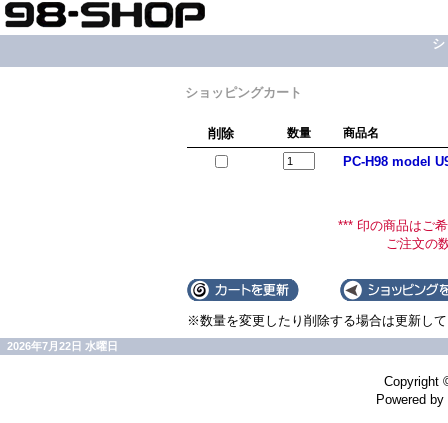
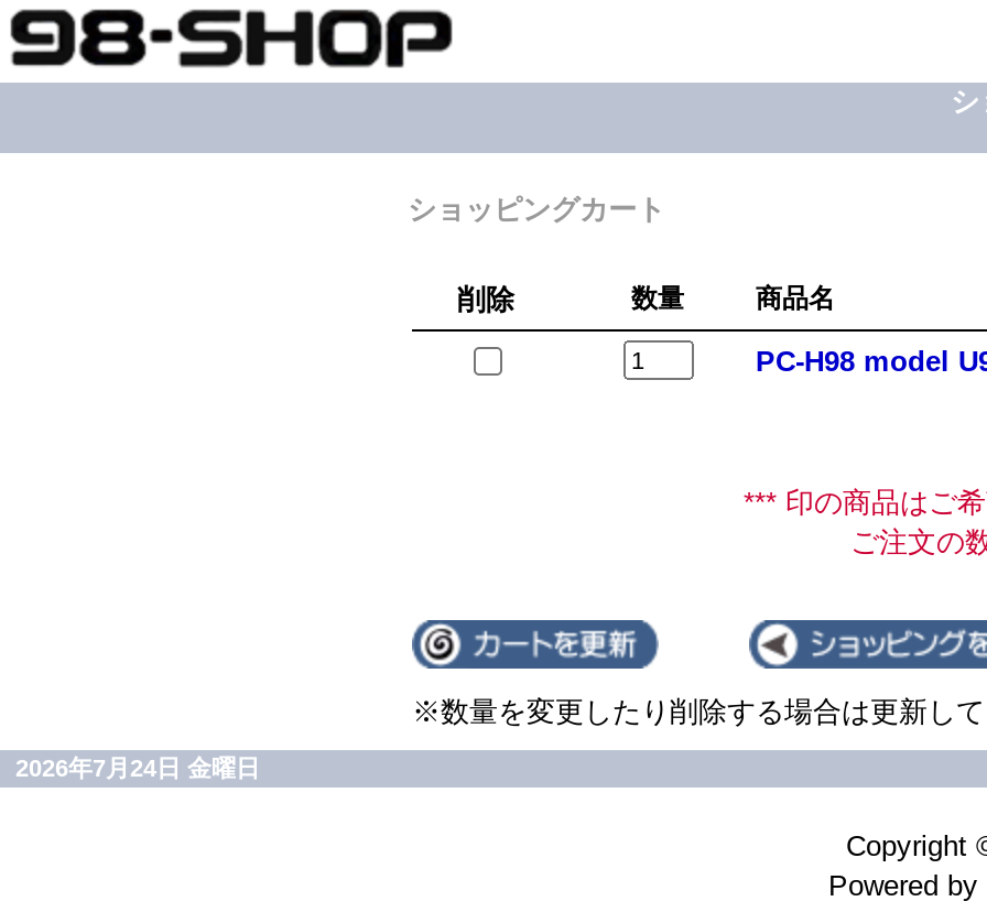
[1,340,124,352] 2026年7月22日 水曜日 -> [2,754,273,781] 2026年7月24日 金曜日

